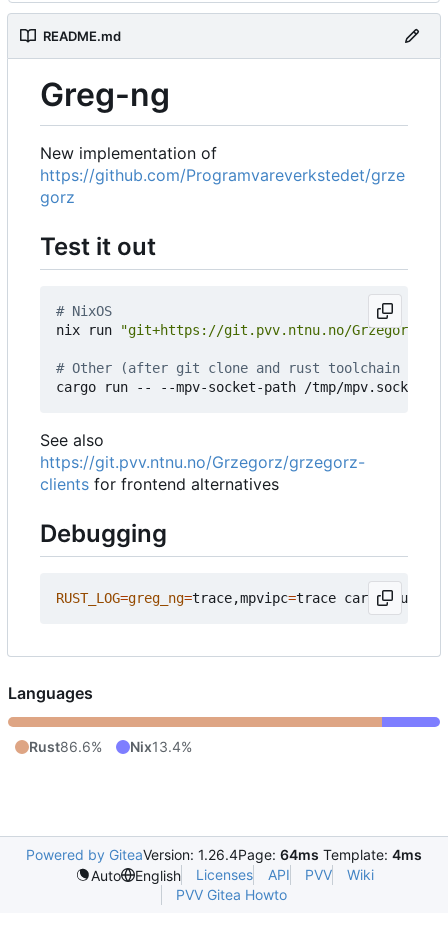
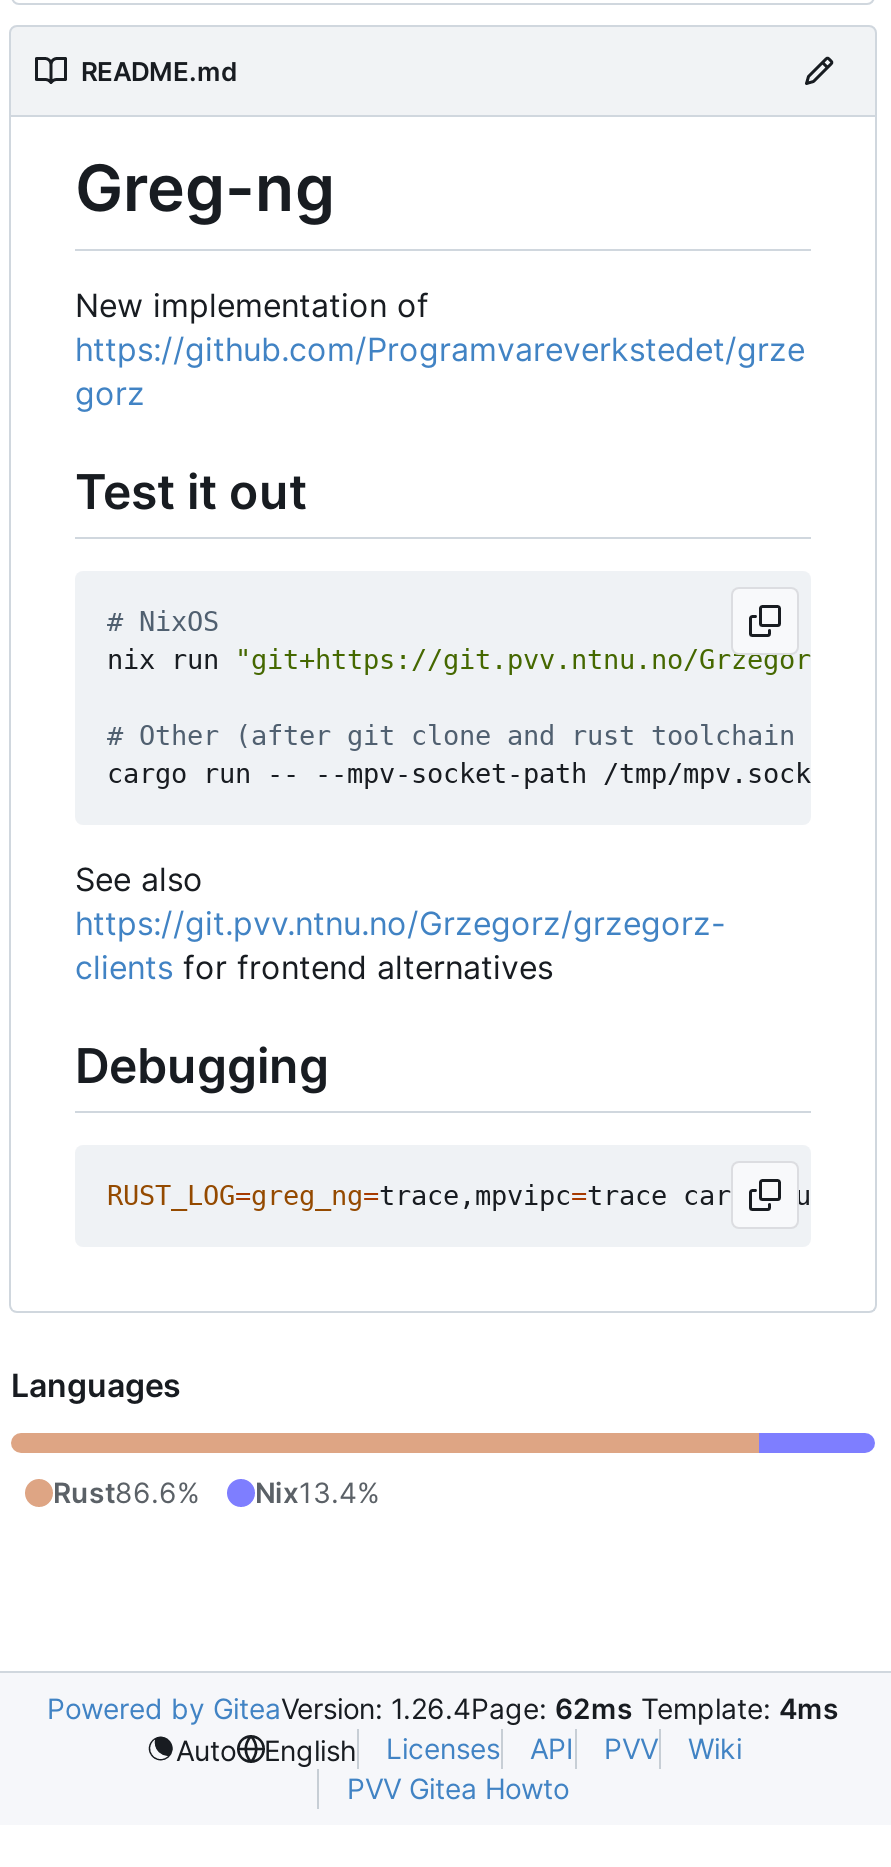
[26,846,422,863] Powered by GiteaVersion: 1.26.4Page: 64ms Template: 4ms -> [47,1692,839,1726] Powered by GiteaVersion: 1.26.4Page: 62ms Template: 4ms

